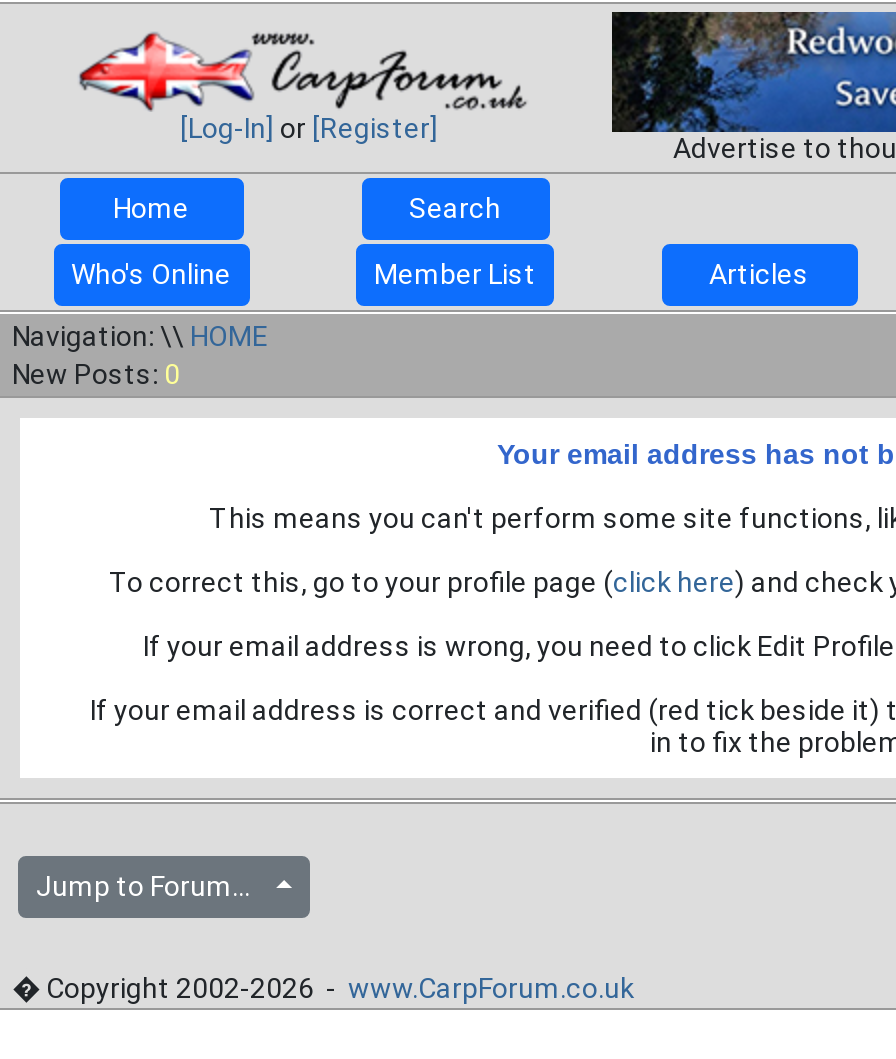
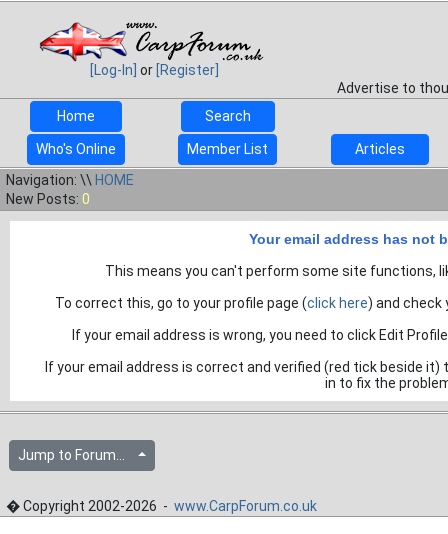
[610,10,890,134] [image] -> none

